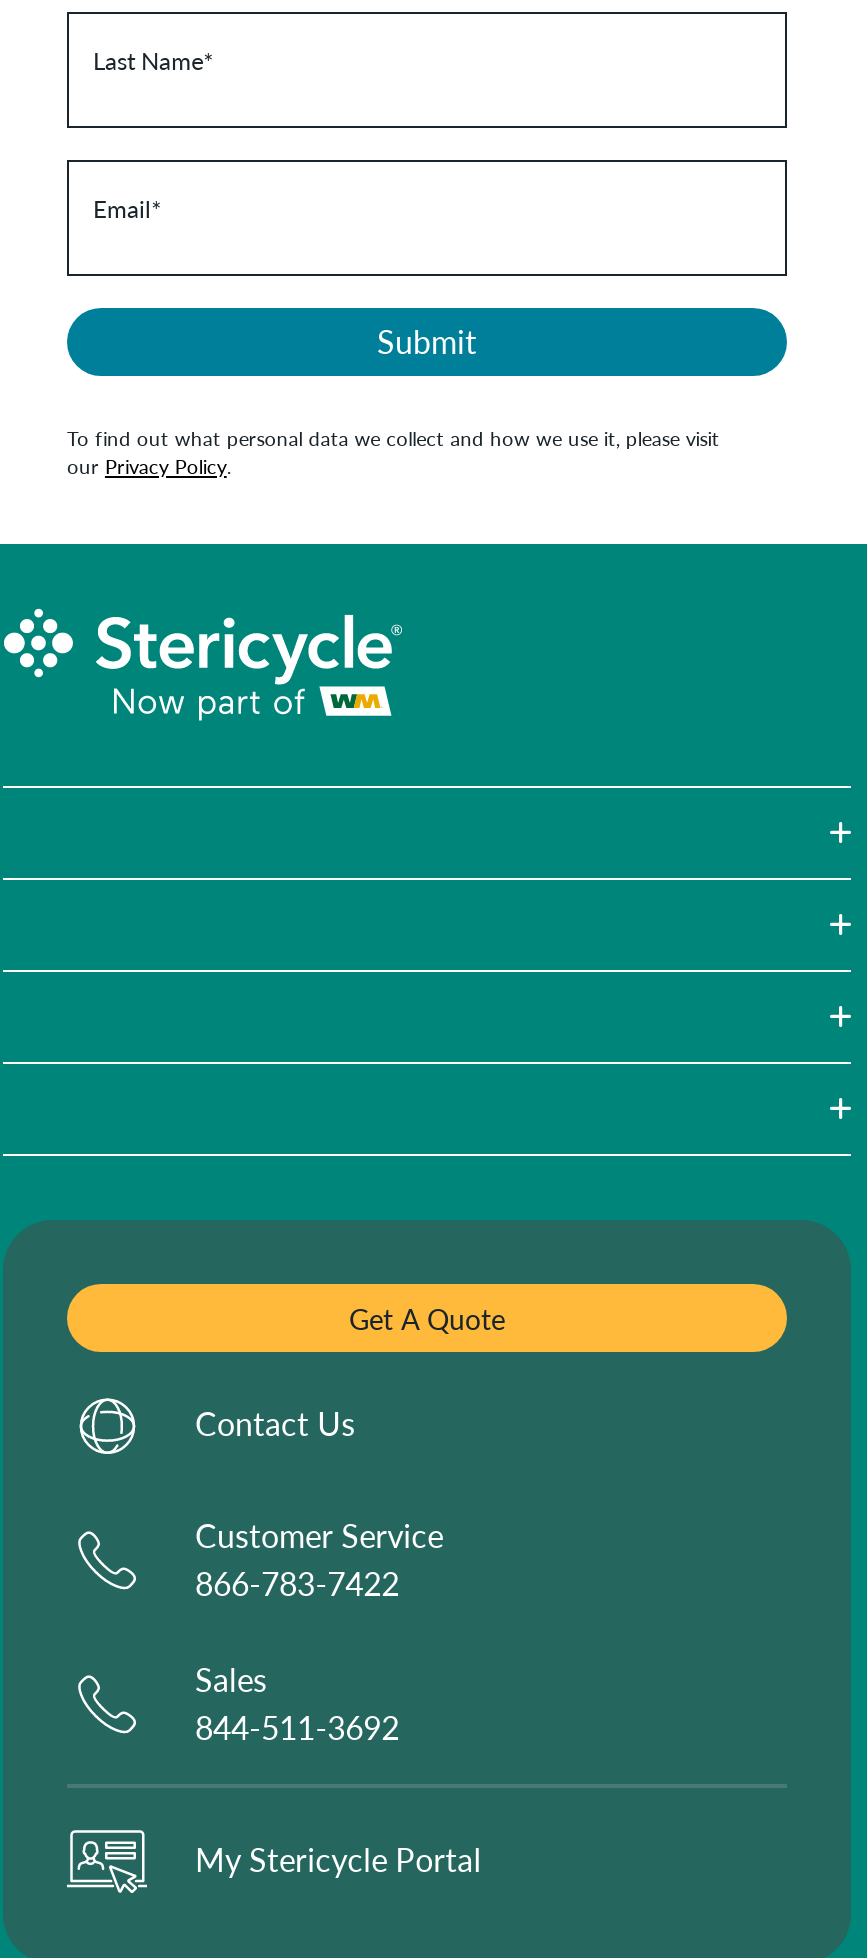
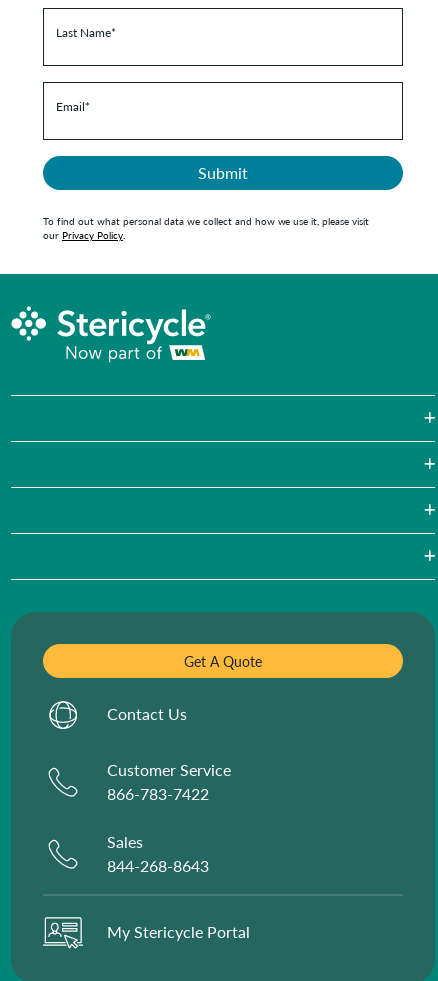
[195,1705,399,1751] 844-511-3692 -> [107,854,209,877] 844-268-8643

